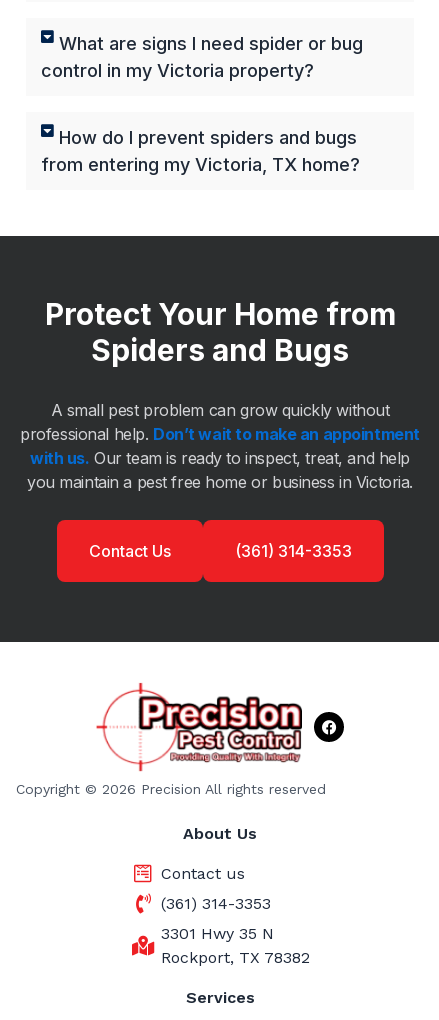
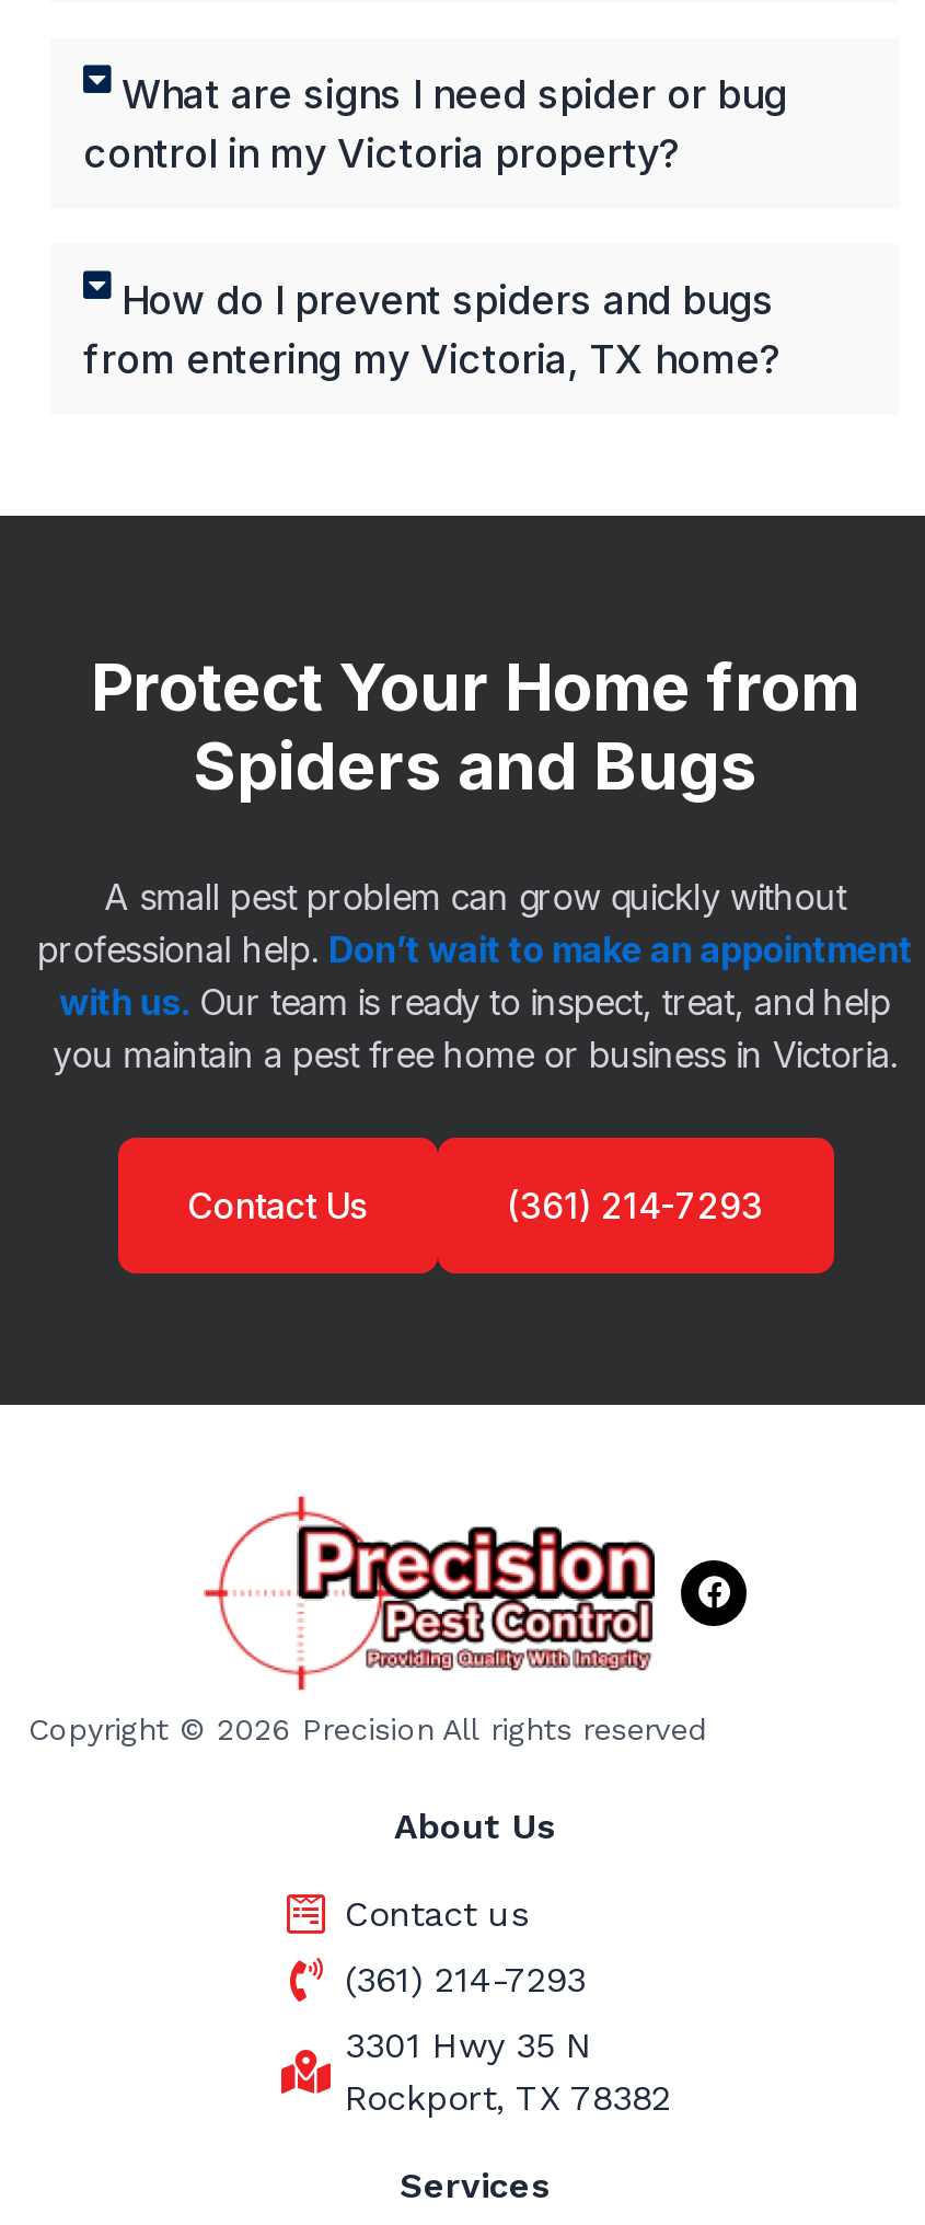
[234,541,351,561] (361) 314-3353 -> [507,1183,763,1227] (361) 214-7293
[160,894,270,913] (361) 314-3353 -> [345,1959,586,2000] (361) 214-7293

